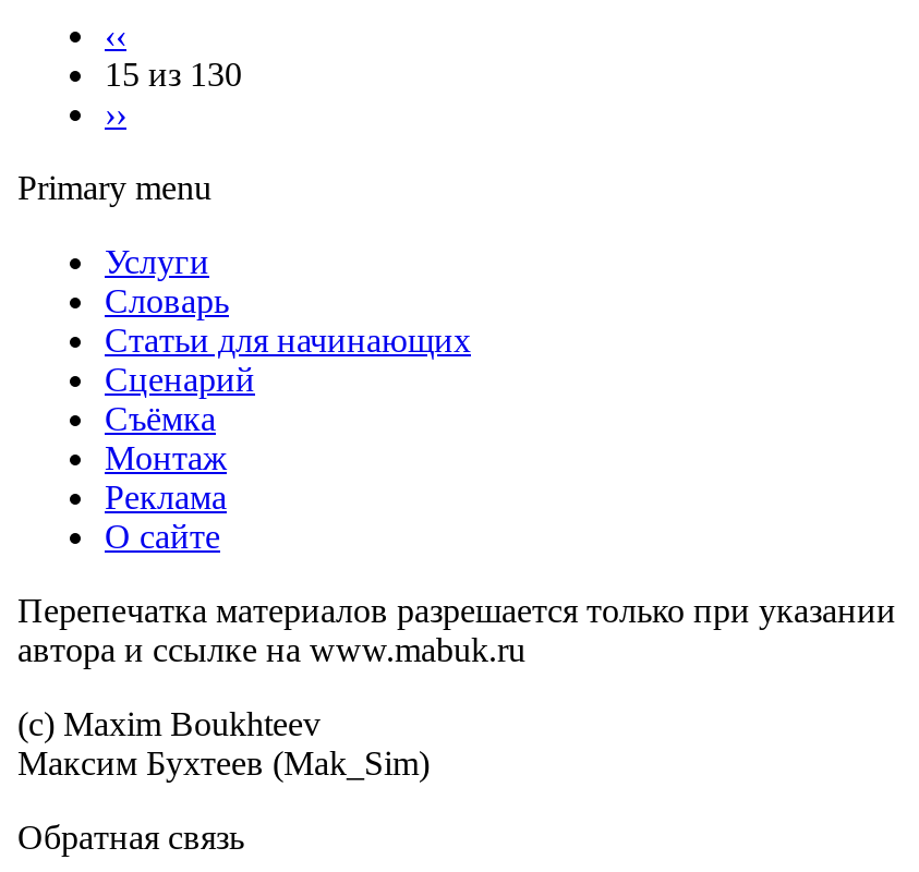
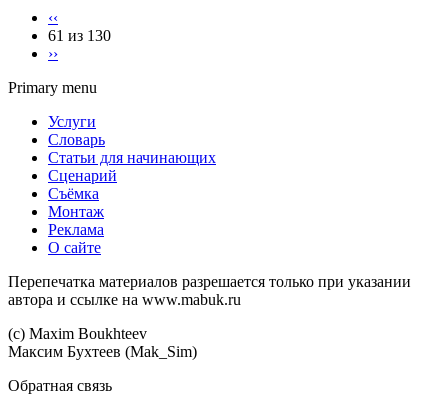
[105,57,242,94] 15 из 130 -> [48,27,111,44] 61 из 130

